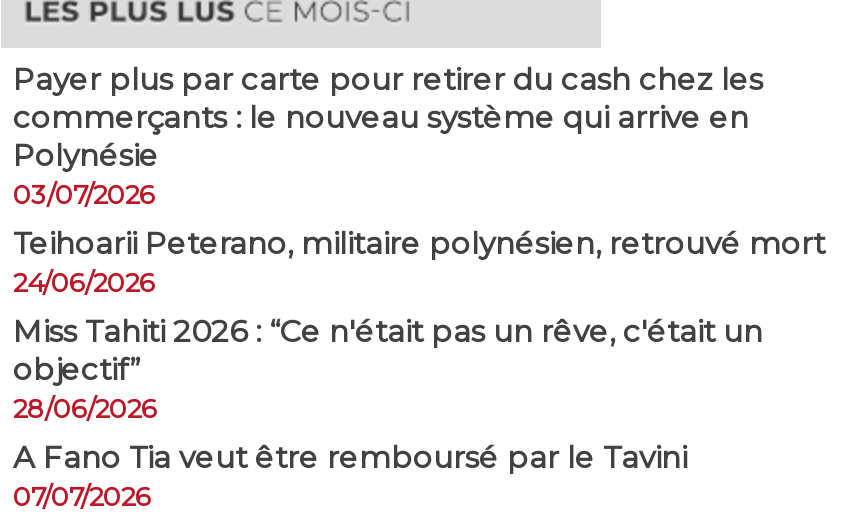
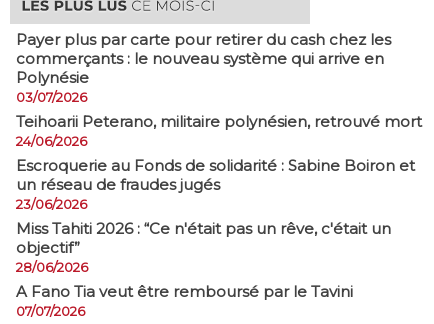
none -> [16,156,415,212] Escroquerie au Fonds de solidarité : Sabine Boiron et | un réseau de fraudes jugés | 23/06/2026

